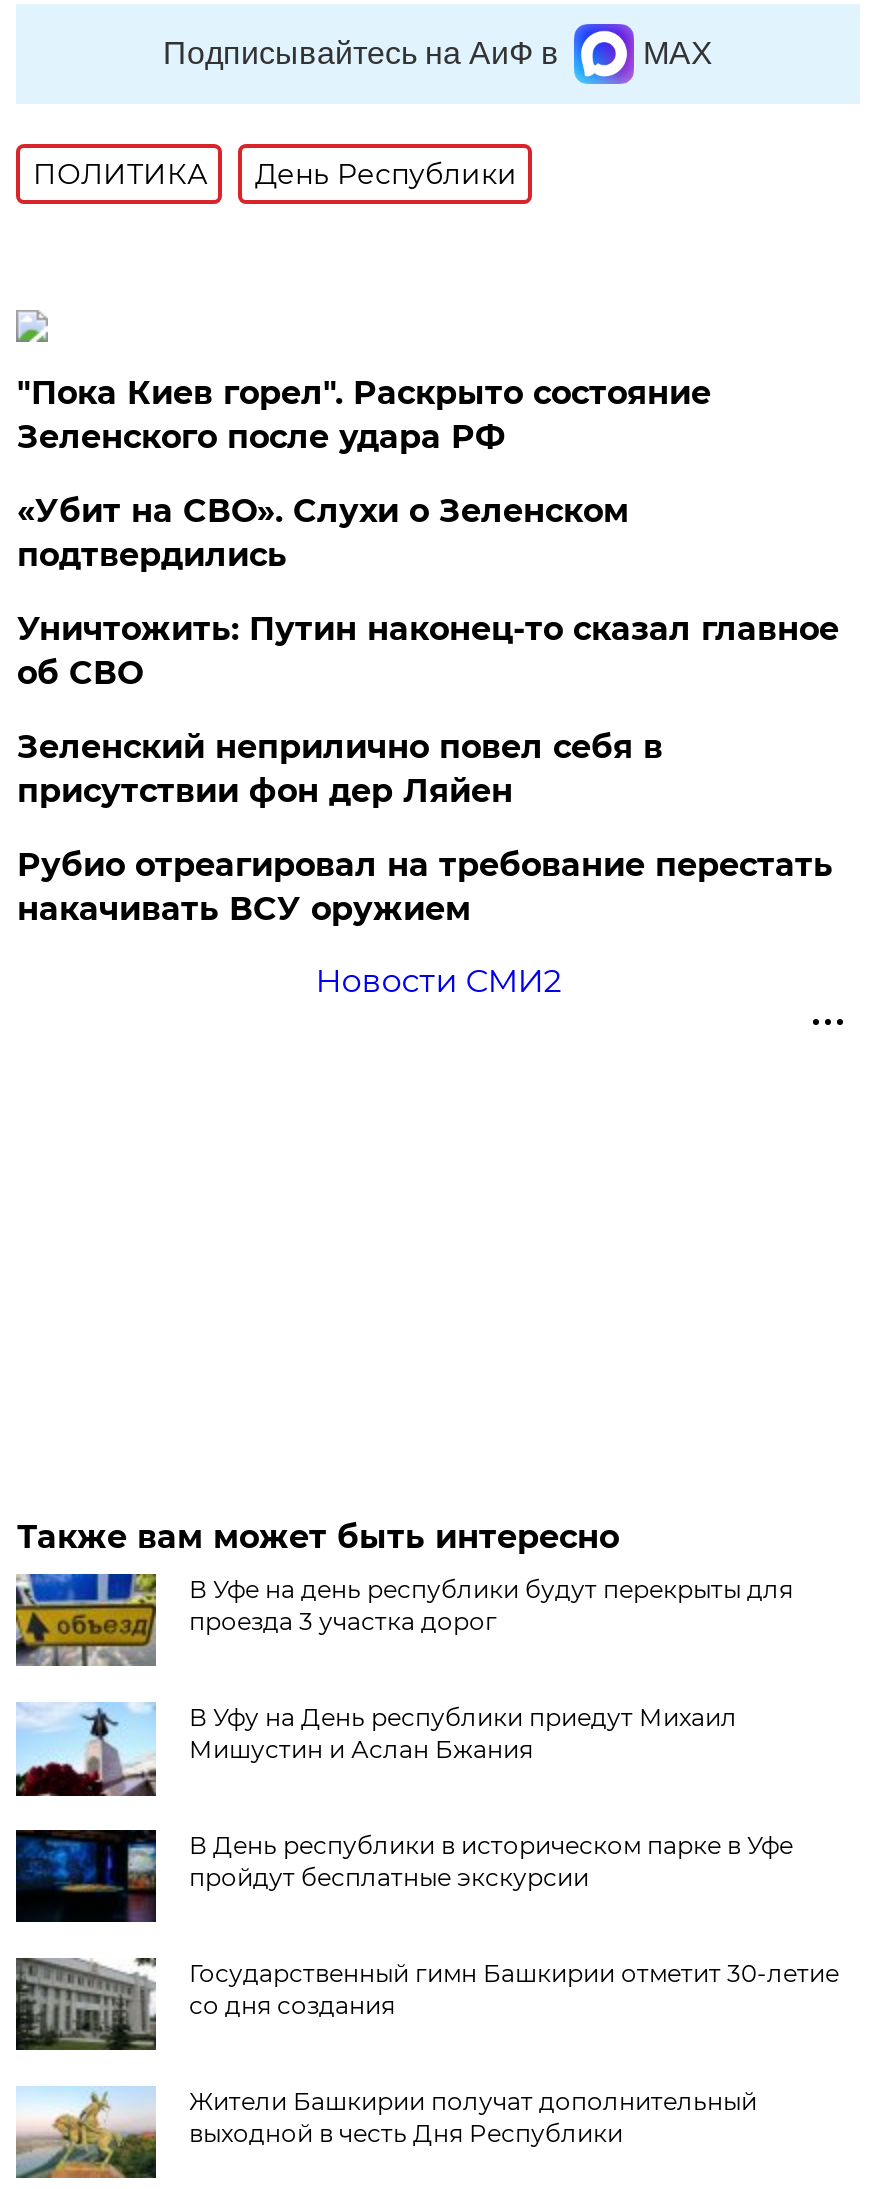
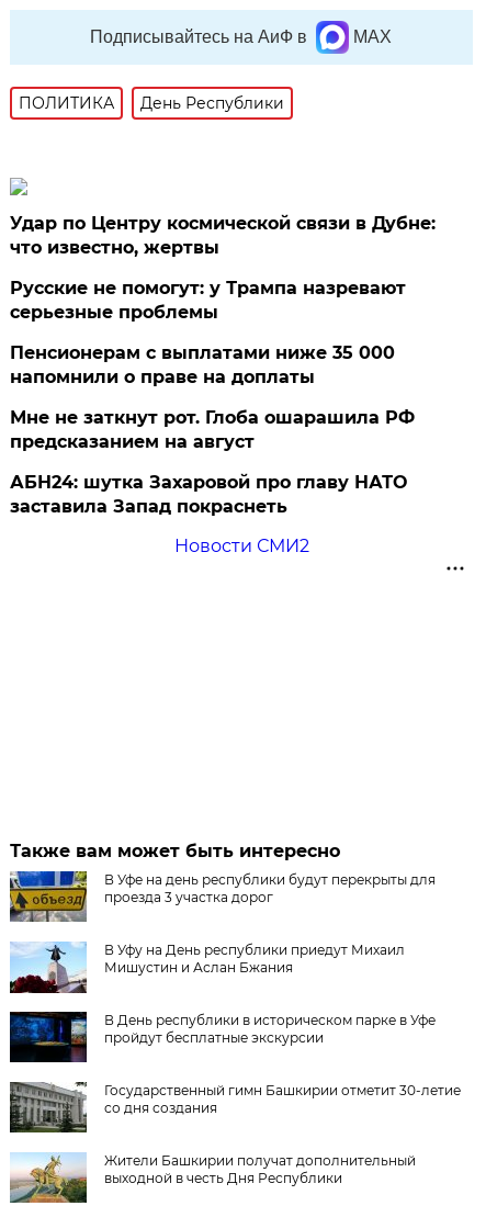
[17,374,711,456] "Пока Киев горел". Раскрыто состояние | Зеленского после удара РФ -> [10,213,436,258] Удар по Центру космической связи в Дубне: | что известно, жертвы
[17,492,629,574] «Убит на СВО». Слухи о Зеленском | подтвердились -> [10,278,406,323] Русские не помогут: у Трампа назревают | серьезные проблемы
[17,610,839,692] Уничтожить: Путин наконец-то сказал главное | об СВО -> [10,342,395,387] Пенсионерам с выплатами ниже 35 000 | напомнили о праве на доплаты
[17,728,663,810] Зеленский неприлично повел cебя в | присутствии фон дер Ляйен -> [10,407,415,452] Мне не заткнут рот. Глоба ошарашила РФ | предсказанием на август
[17,846,833,928] Рубио отреагировал на требование перестать | накачивать ВСУ оружием -> [10,472,407,517] АБН24: шутка Захаровой про главу НАТО | заставила Запад покраснеть

